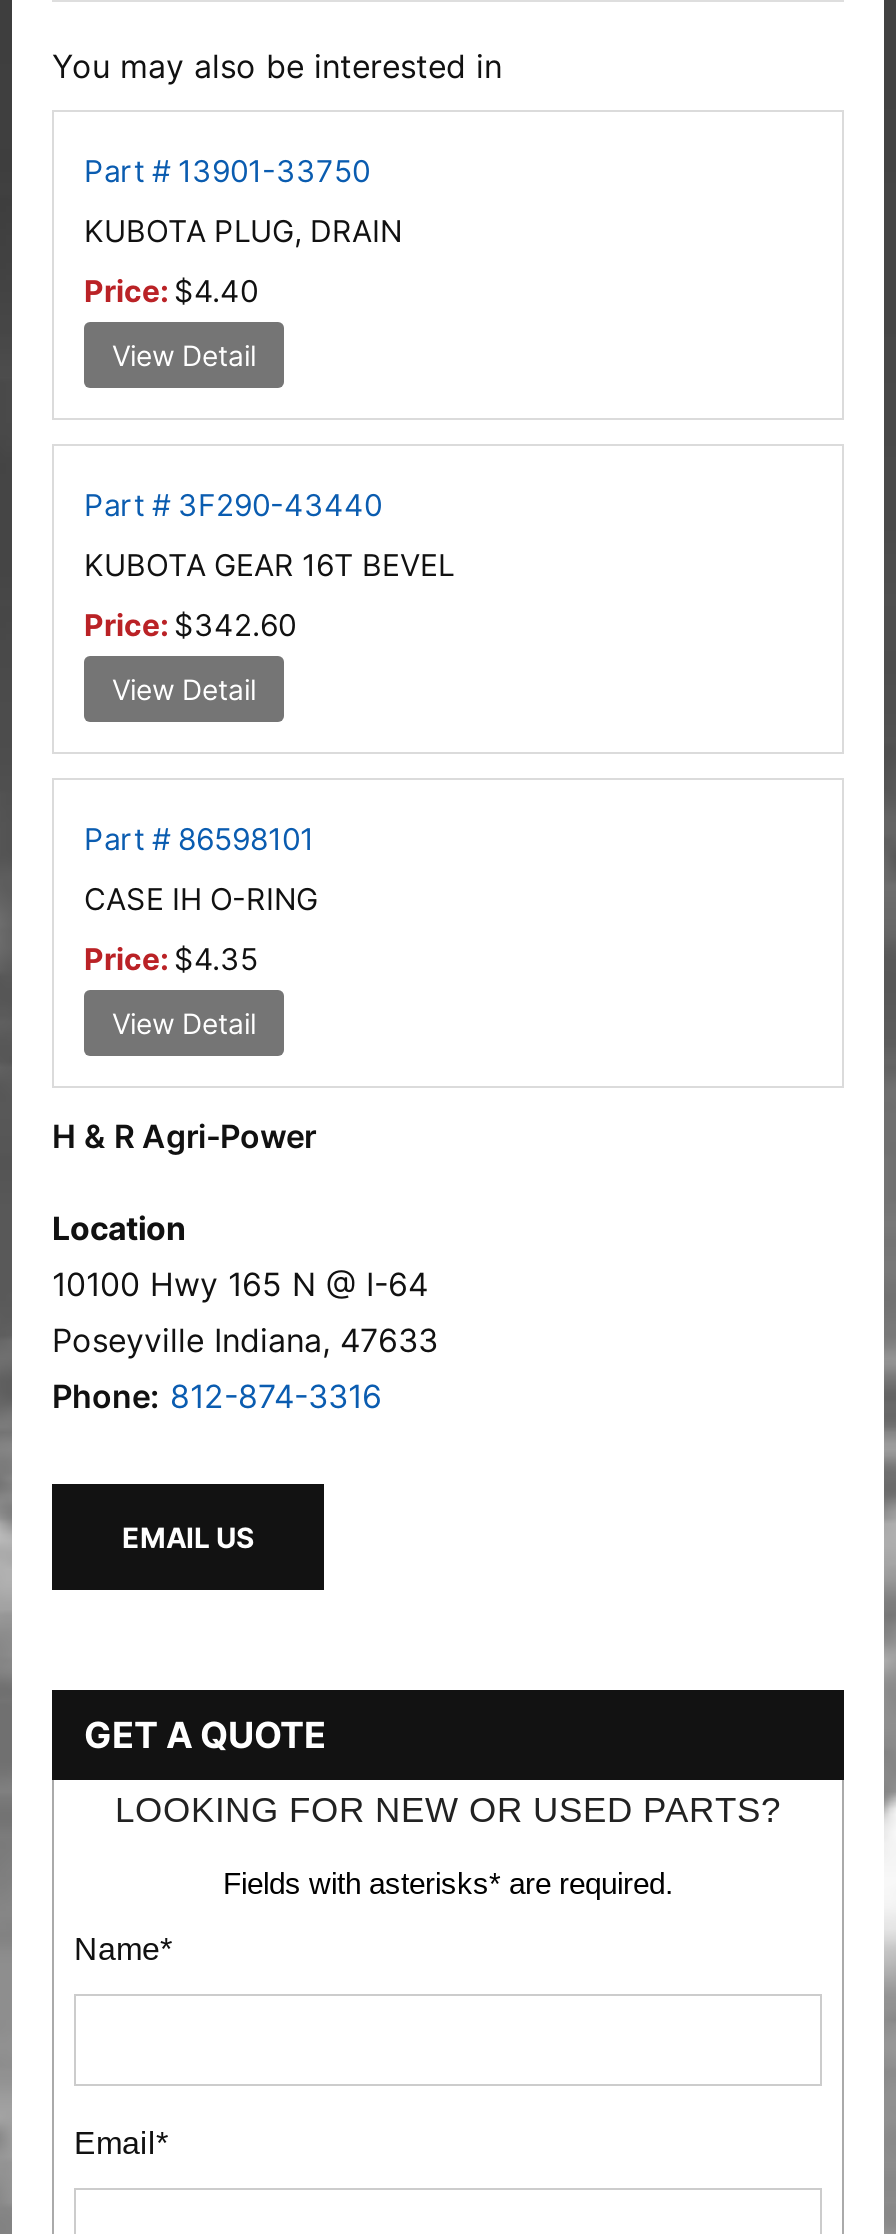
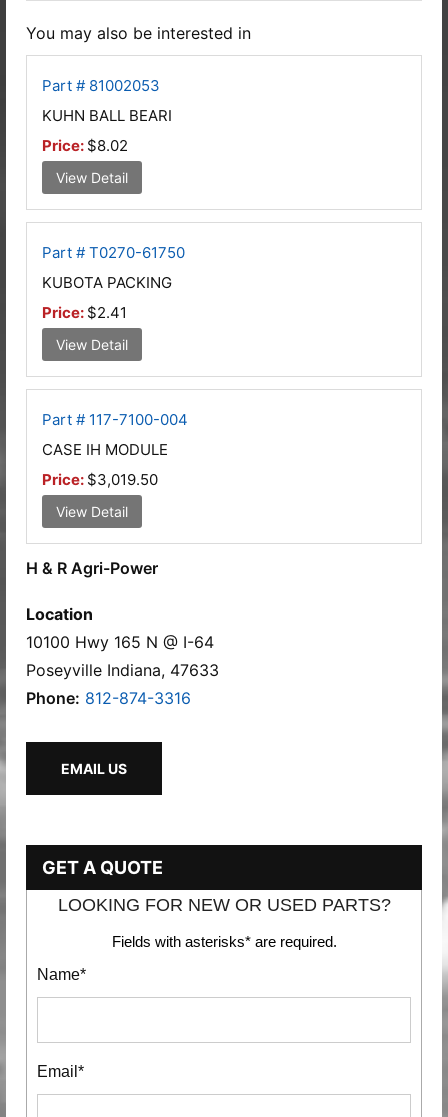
[84,152,370,190] Part # 13901-33750 -> [42,76,160,95] Part # 81002053
[84,212,402,250] KUBOTA PLUG, DRAIN -> [42,106,172,125] KUHN BALL BEARI
[84,272,258,310] Price: $4.40 -> [42,136,128,155] Price: $8.02
[84,486,382,524] Part # 3F290-43440 -> [42,243,185,262] Part # T0270-61750
[84,546,454,584] KUBOTA GEAR 16T BEVEL -> [42,273,172,292] KUBOTA PACKING
[84,606,296,644] Price: $342.60 -> [42,303,127,322] Price: $2.41
[84,820,314,858] Part # 86598101 -> [42,410,188,429] Part # 117-7100-004
[84,880,318,918] CASE IH O-RING -> [42,440,168,459] CASE IH MODULE
[84,940,258,978] Price: $4.35 -> [42,470,158,489] Price: $3,019.50

